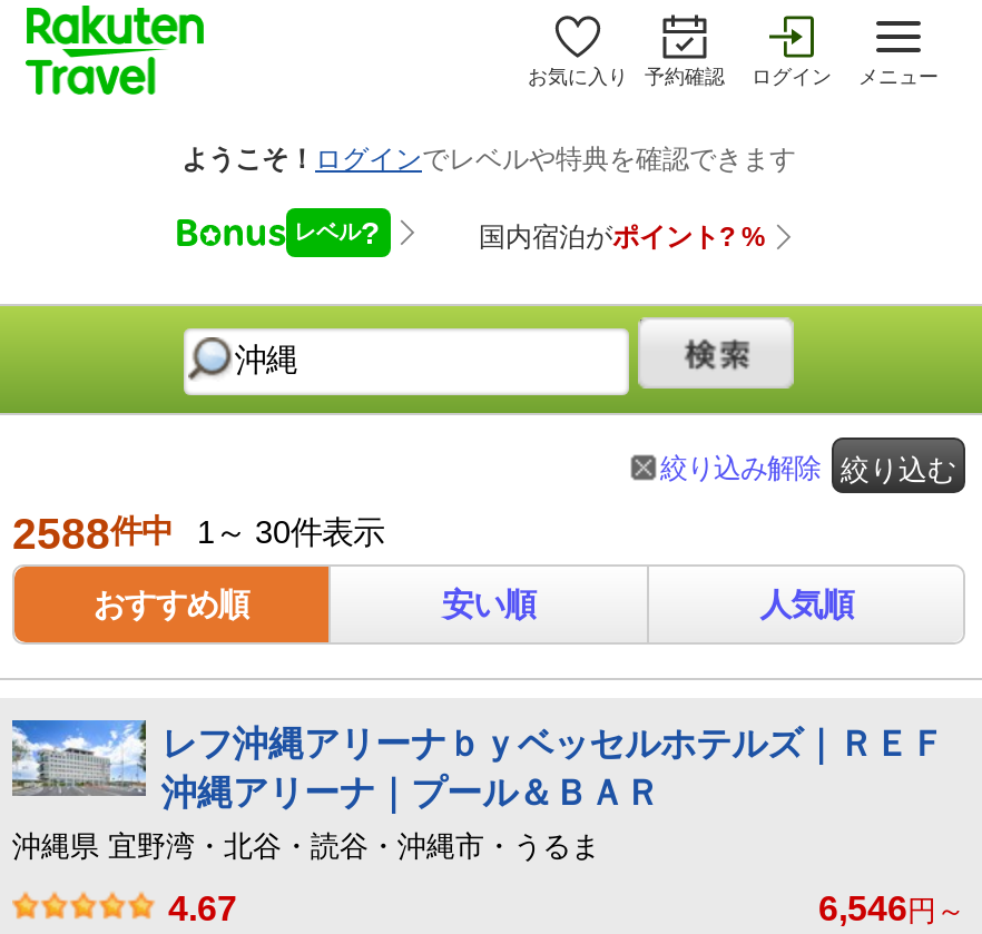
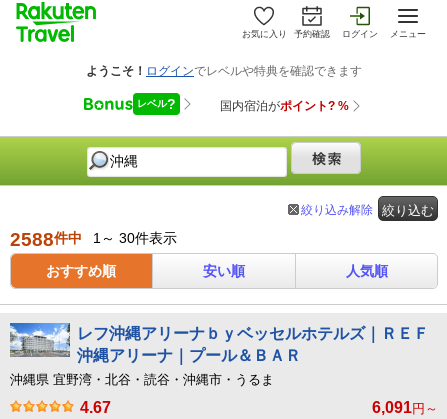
[818,889,965,927] 6,546円～ -> [372,399,438,416] 6,091円～

